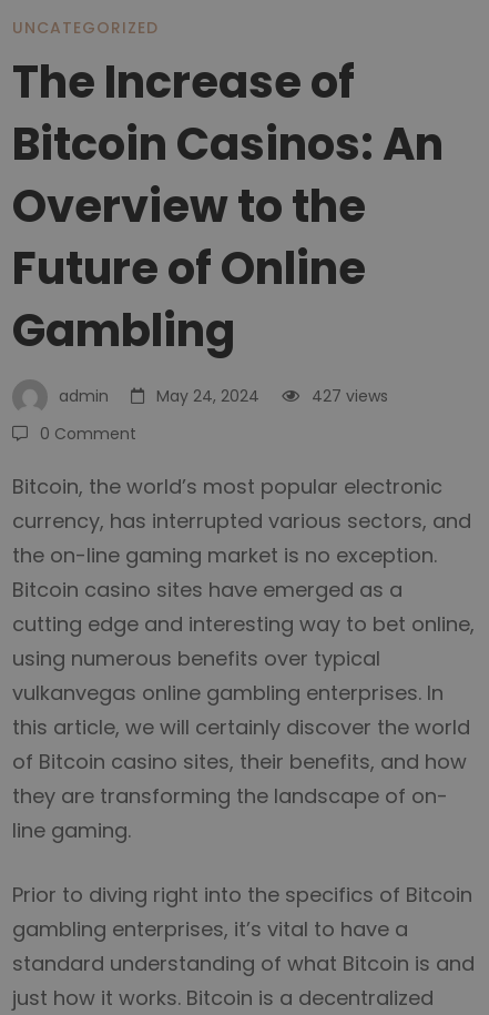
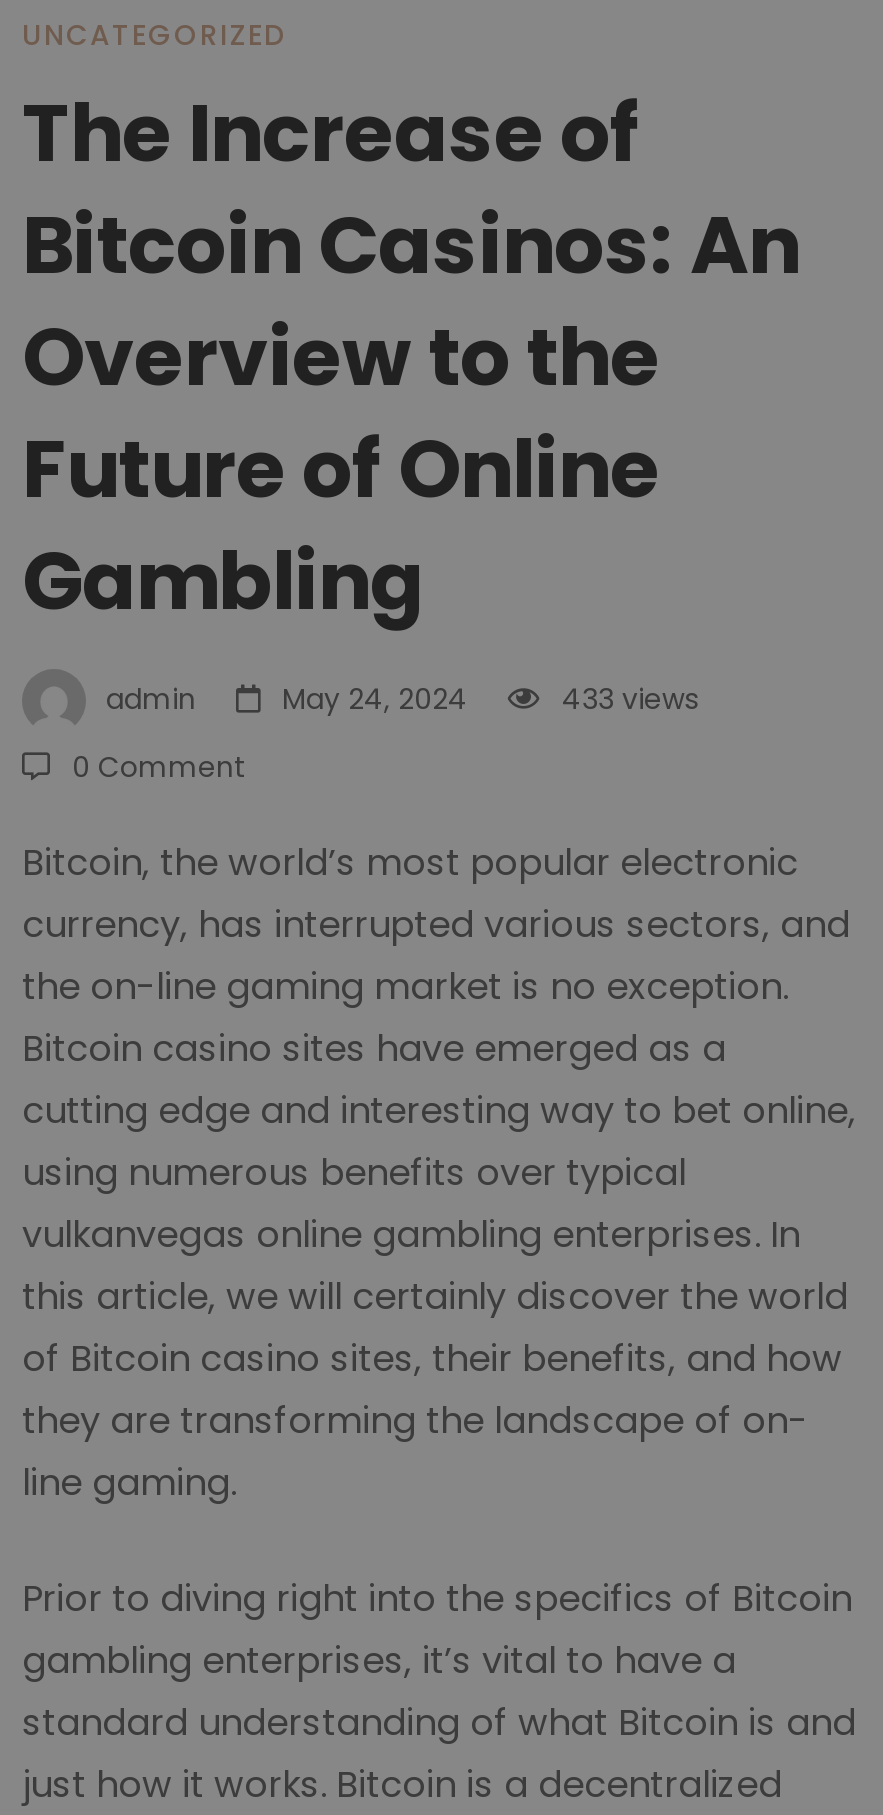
[307,385,388,407] 427 views -> [554,679,698,719] 433 views

